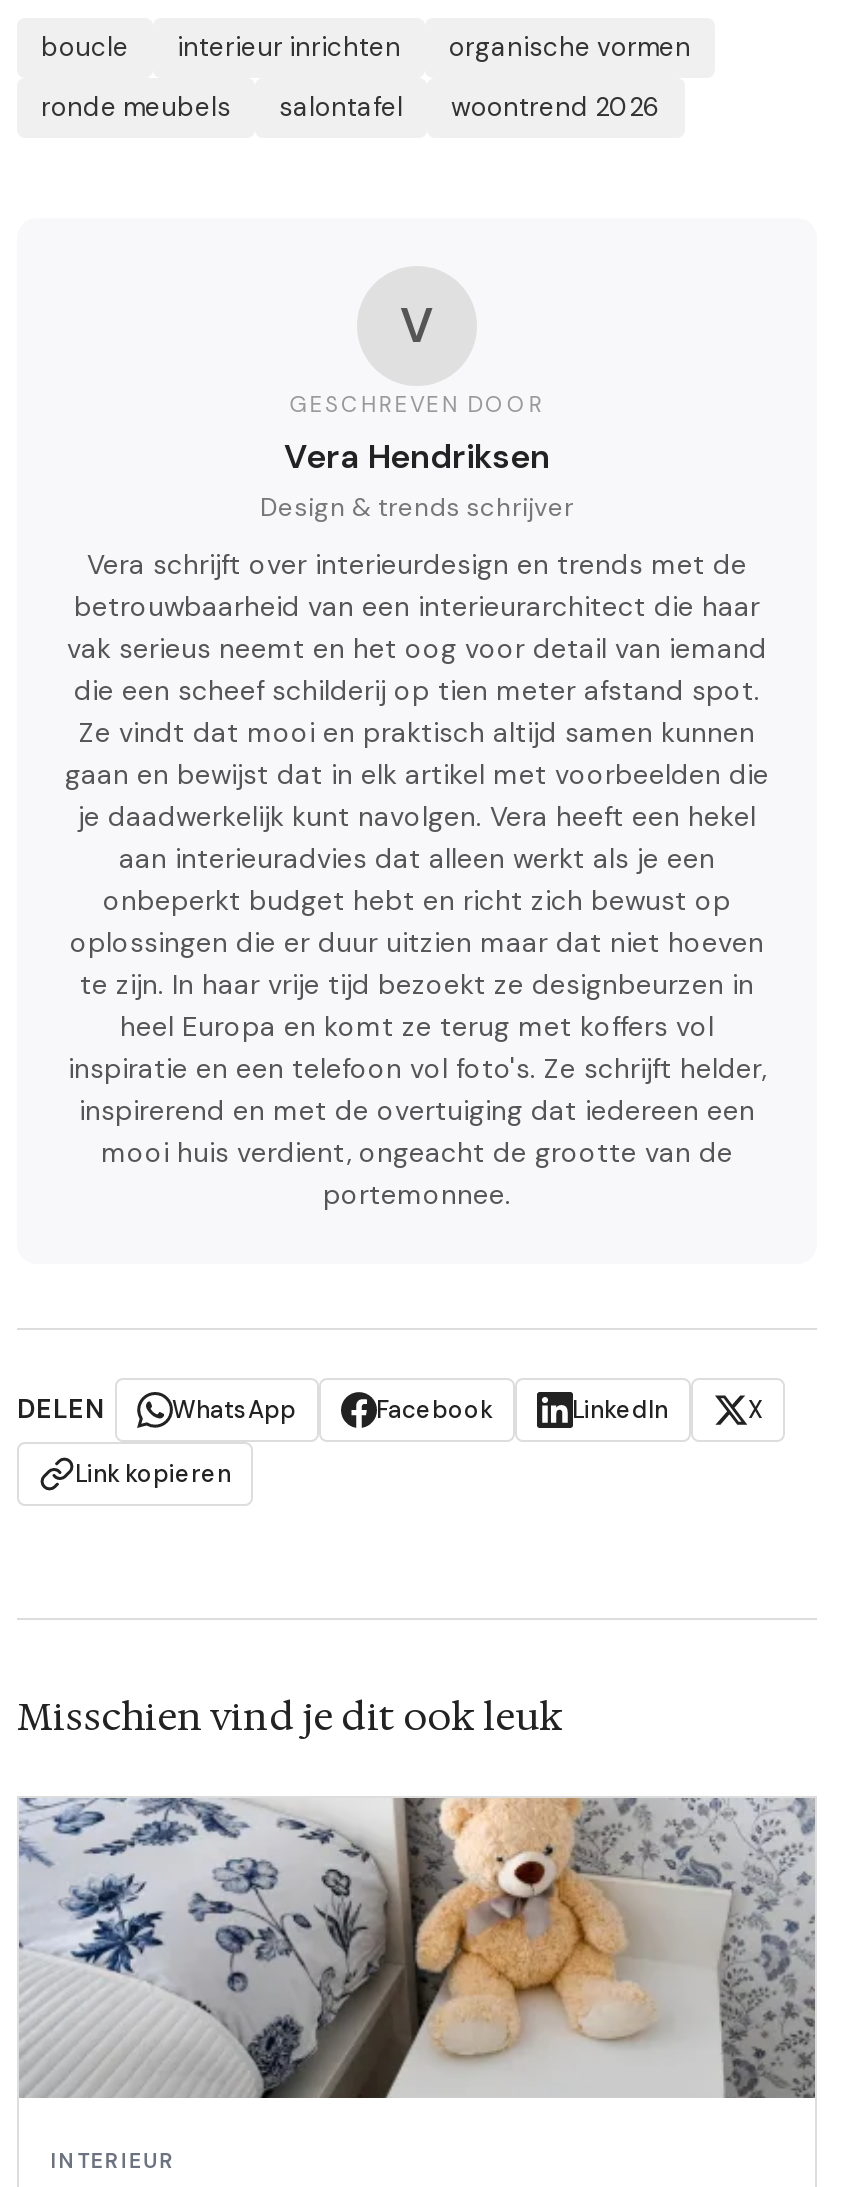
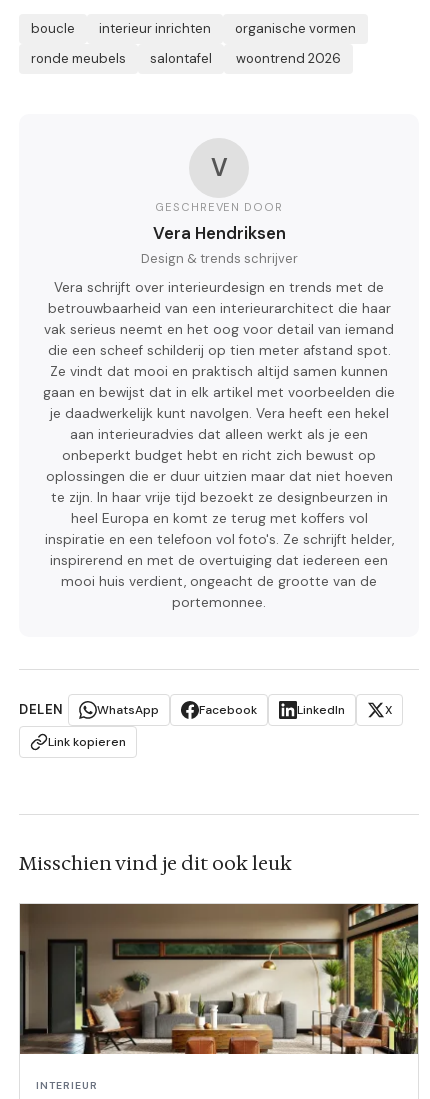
[17,1796,817,2100] [image] -> [19,903,419,1055] [image]

